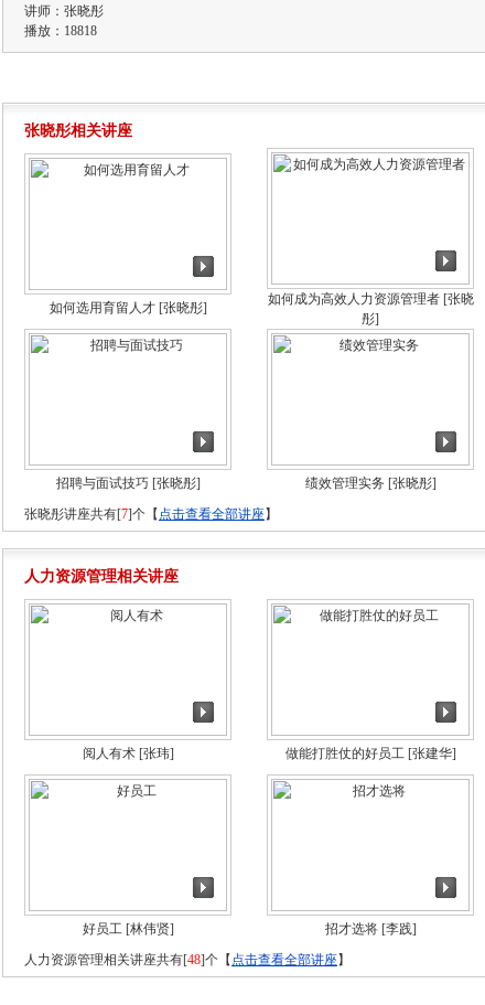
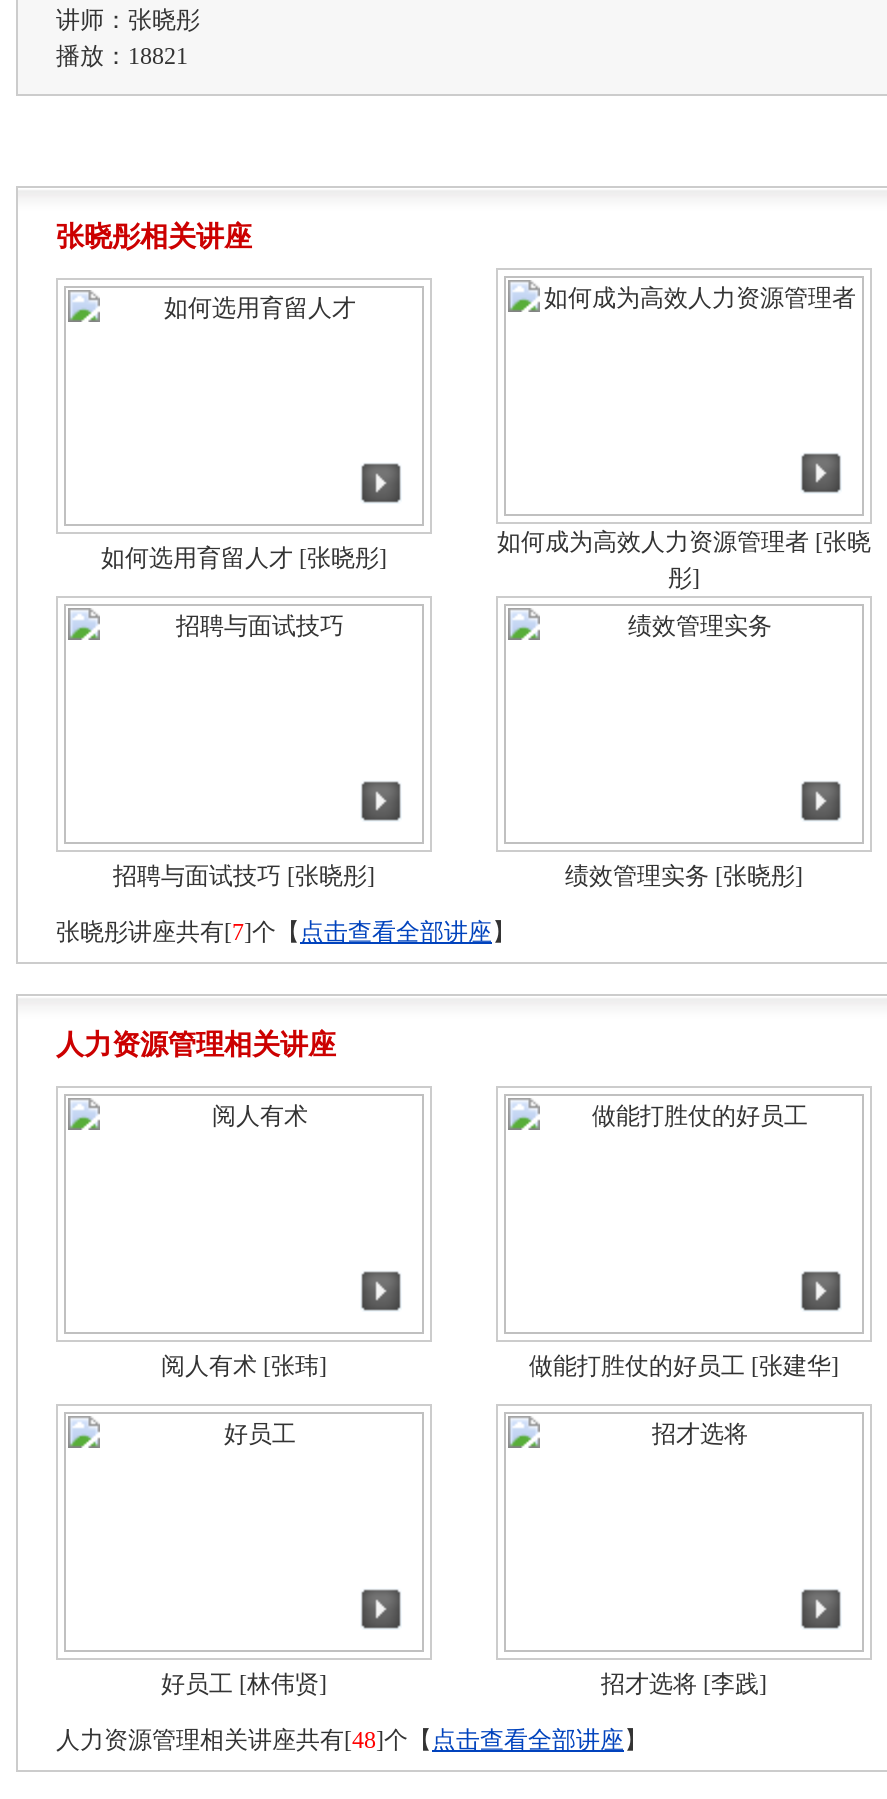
[24,23,97,39] 播放：18818 -> [56,42,188,70] 播放：18821

